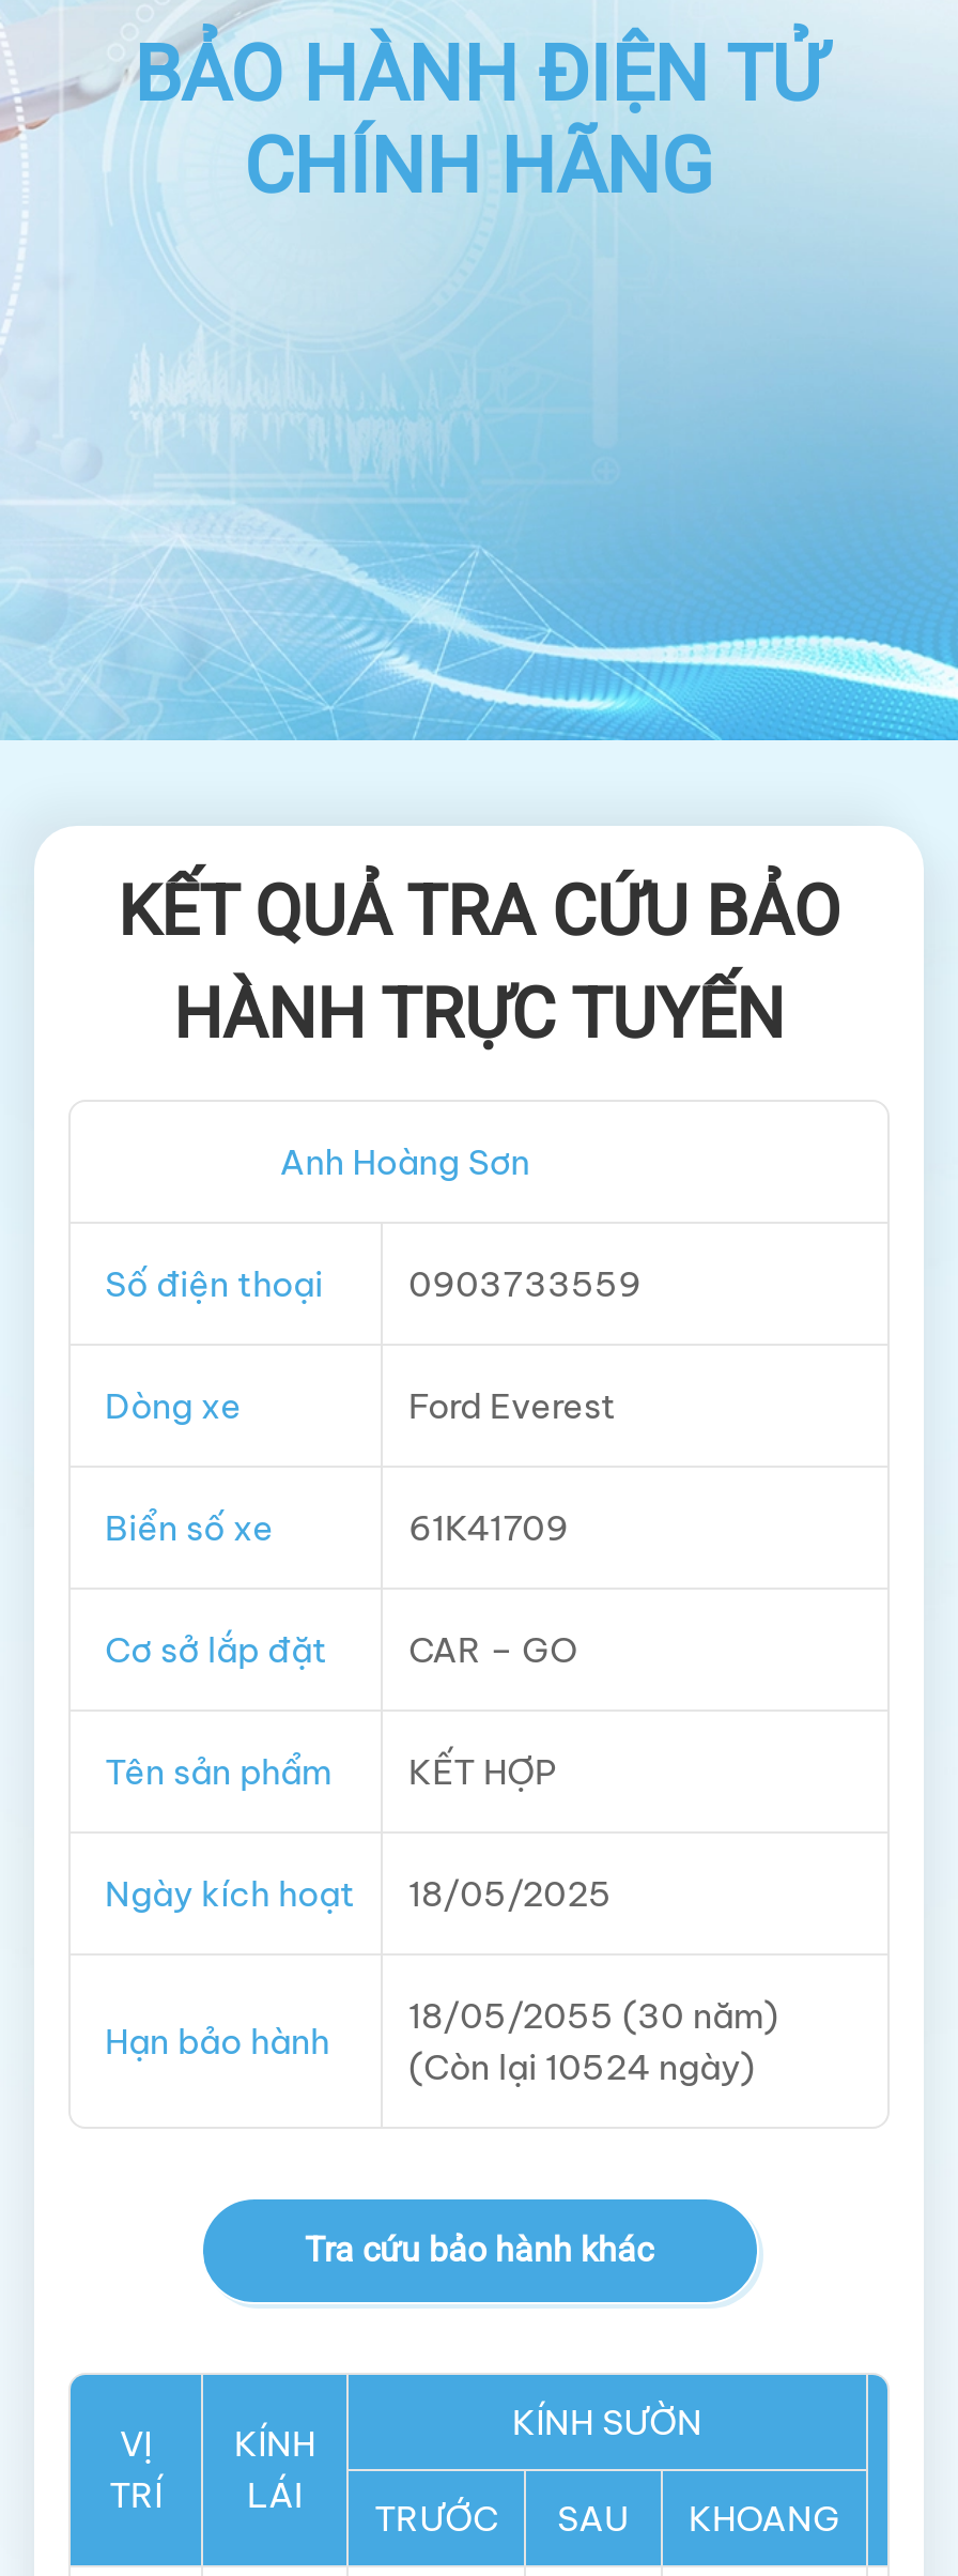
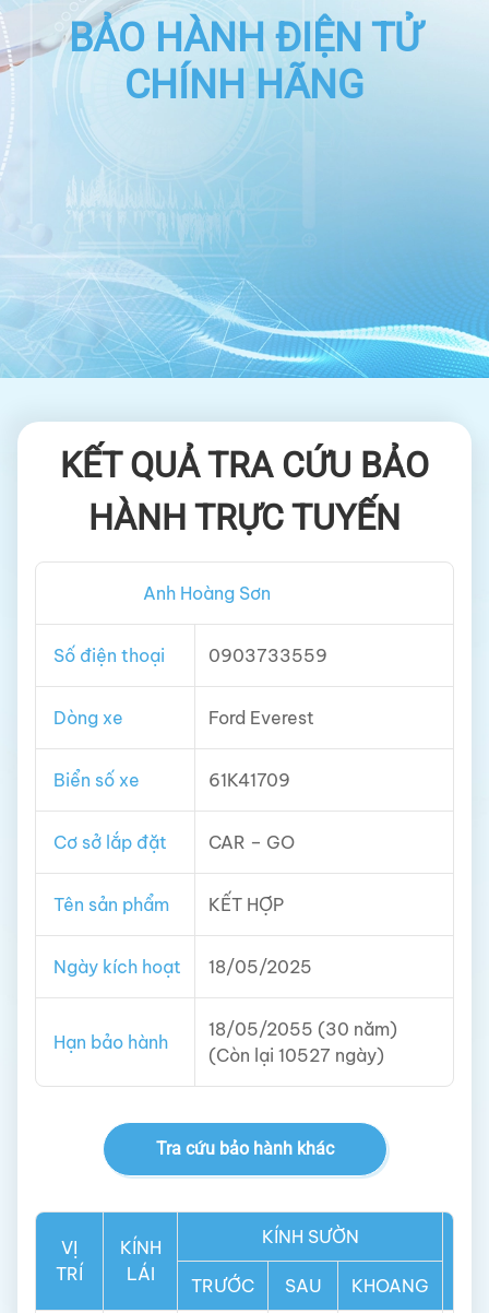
[408,2045,755,2088] (Còn lại 10524 ngày) -> [208,1044,384,1066] (Còn lại 10527 ngày)

